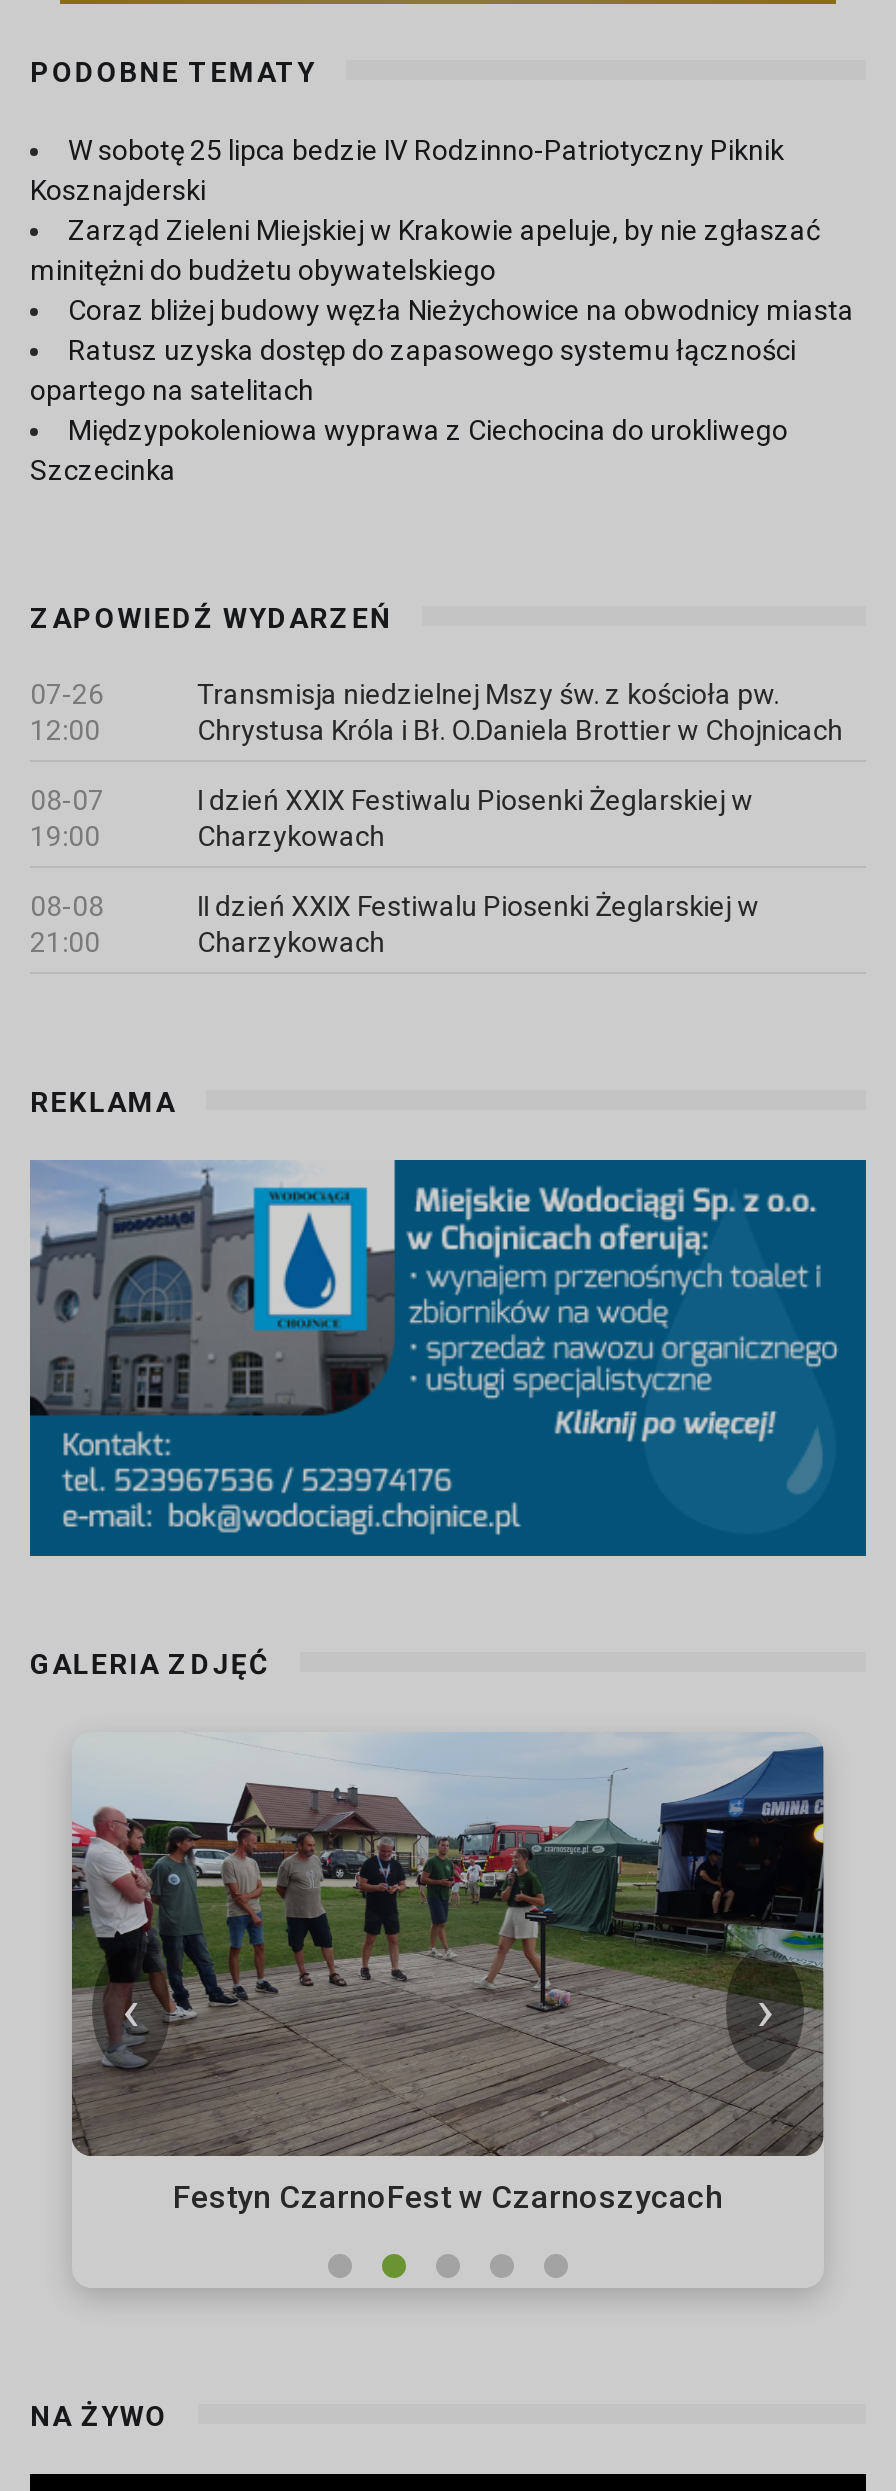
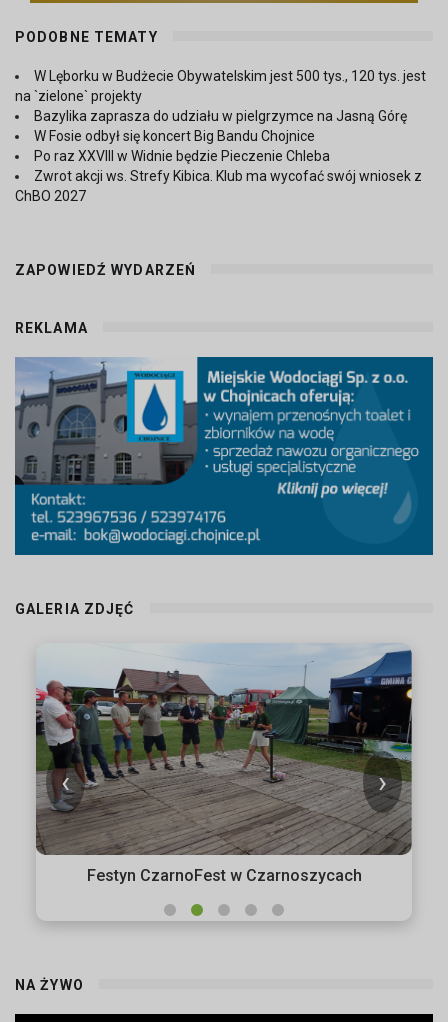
[30,135,854,487] W sobotę 25 lipca bedzie IV Rodzinno-Patriotyczny Piknik | Kosznajderski | Zarząd Zieleni Miejskiej w Krakowie apeluje, by nie zgłaszać | minitężni do budżetu obywatelskiego | Coraz bliżej budowy węzła Nieżychowice na obwodnicy miasta | Ratusz uzyska dostęp do zapasowego systemu łączności | opartego na satelitach | Międzypokoleniowa wyprawa z Ciechocina do urokliwego | Szczecinka -> [15,68,426,204] W Lęborku w Budżecie Obywatelskim jest 500 tys., 120 tys. jest | na `zielone` projekty | Bazylika zaprasza do udziału w pielgrzymce na Jasną Górę | W Fosie odbył się koncert Big Bandu Chojnice | Po raz XXVIII w Widnie będzie Pieczenie Chleba | Zwrot akcji ws. Strefy Kibica. Klub ma wycofać swój wniosek z | ChBO 2027
[30,679,104,747] 07-26 | 12:00 -> none
[30,679,843,853] Transmisja niedzielnej Mszy św. z kościoła pw. | Chrystusa Króla i Bł. O.Daniela Brottier w Chojnicach | 08-07 | 19:00 -> none
[30,785,753,959] I dzień XXIX Festiwalu Piosenki Żeglarskiej w | Charzykowach | 08-08 | 21:00 -> none
[197,891,759,959] II dzień XXIX Festiwalu Piosenki Żeglarskiej w | Charzykowach -> none

